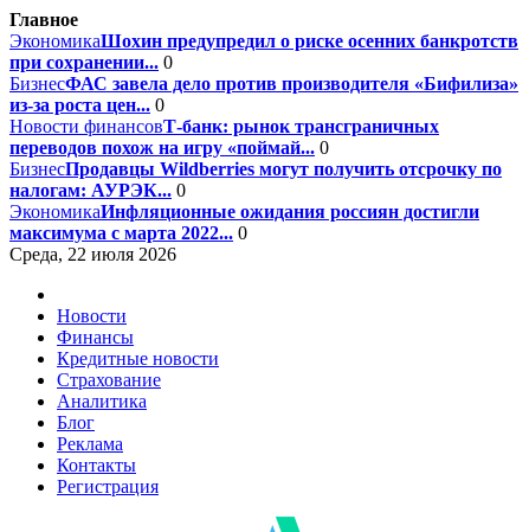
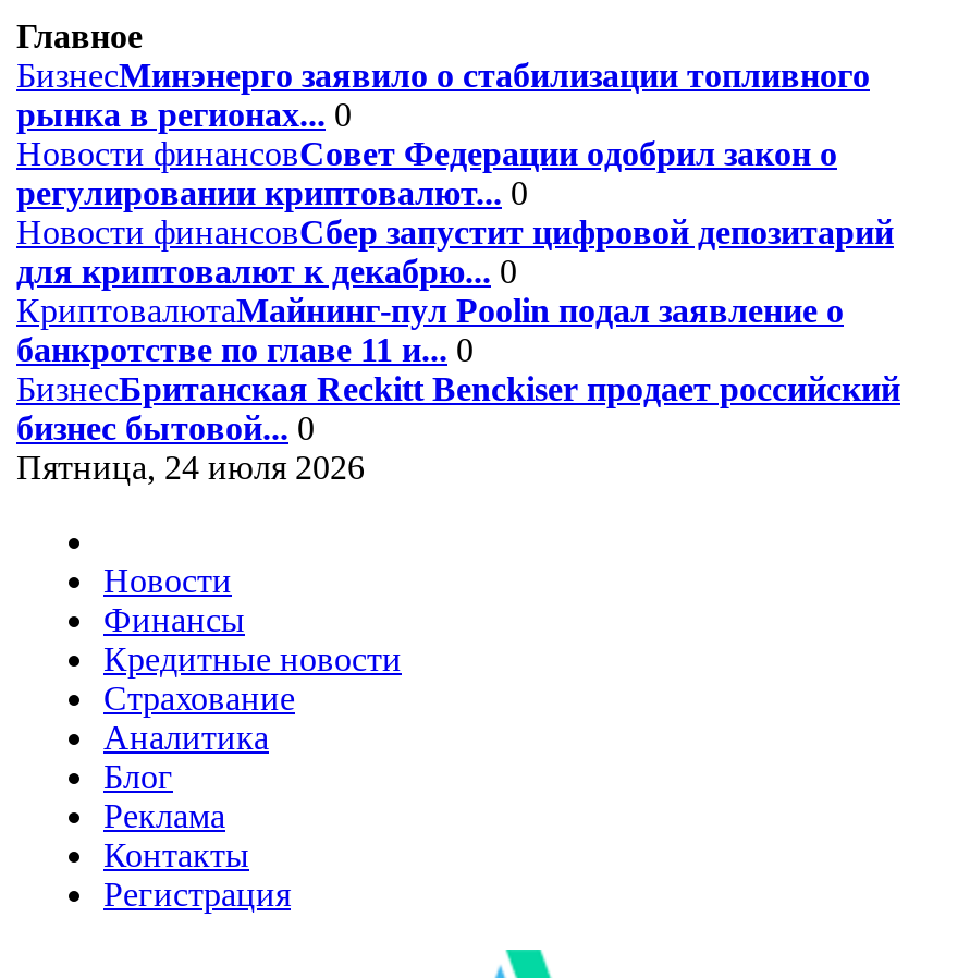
[9,31,518,264] ЭкономикаШохин предупредил о риске осенних банкротств | при сохранении... 0 | БизнесФАС завела дело против производителя «Бифилиза» | из-за роста цен... 0 | Новости финансовТ-банк: рынок трансграничных | переводов похож на игру «поймай... 0 | БизнесПродавцы Wildberries могут получить отсрочку по | налогам: АУРЭК... 0 | ЭкономикаИнфляционные ожидания россиян достигли | максимума с марта 2022... 0 | Среда, 22 июля 2026 -> [16,57,900,486] БизнесМинэнерго заявило о стабилизации топливного | рынка в регионах... 0 | Новости финансовСовет Федерации одобрил закон о | регулировании криптовалют... 0 | Новости финансовСбер запустит цифровой депозитарий | для криптовалют к декабрю... 0 | КриптовалютаМайнинг-пул Poolin подал заявление о | банкротстве по главе 11 и... 0 | БизнесБританская Reckitt Benckiser продает российский | бизнес бытовой... 0 | Пятница, 24 июля 2026

